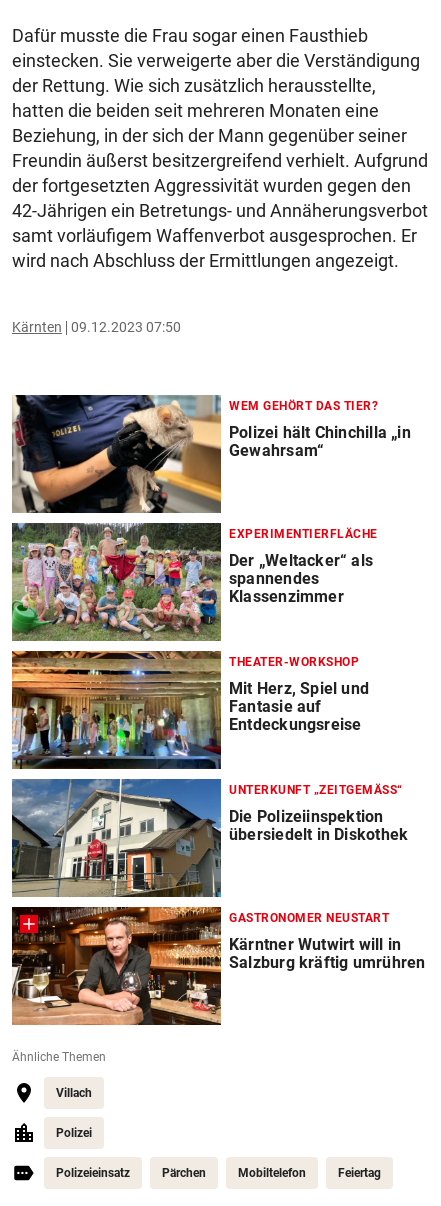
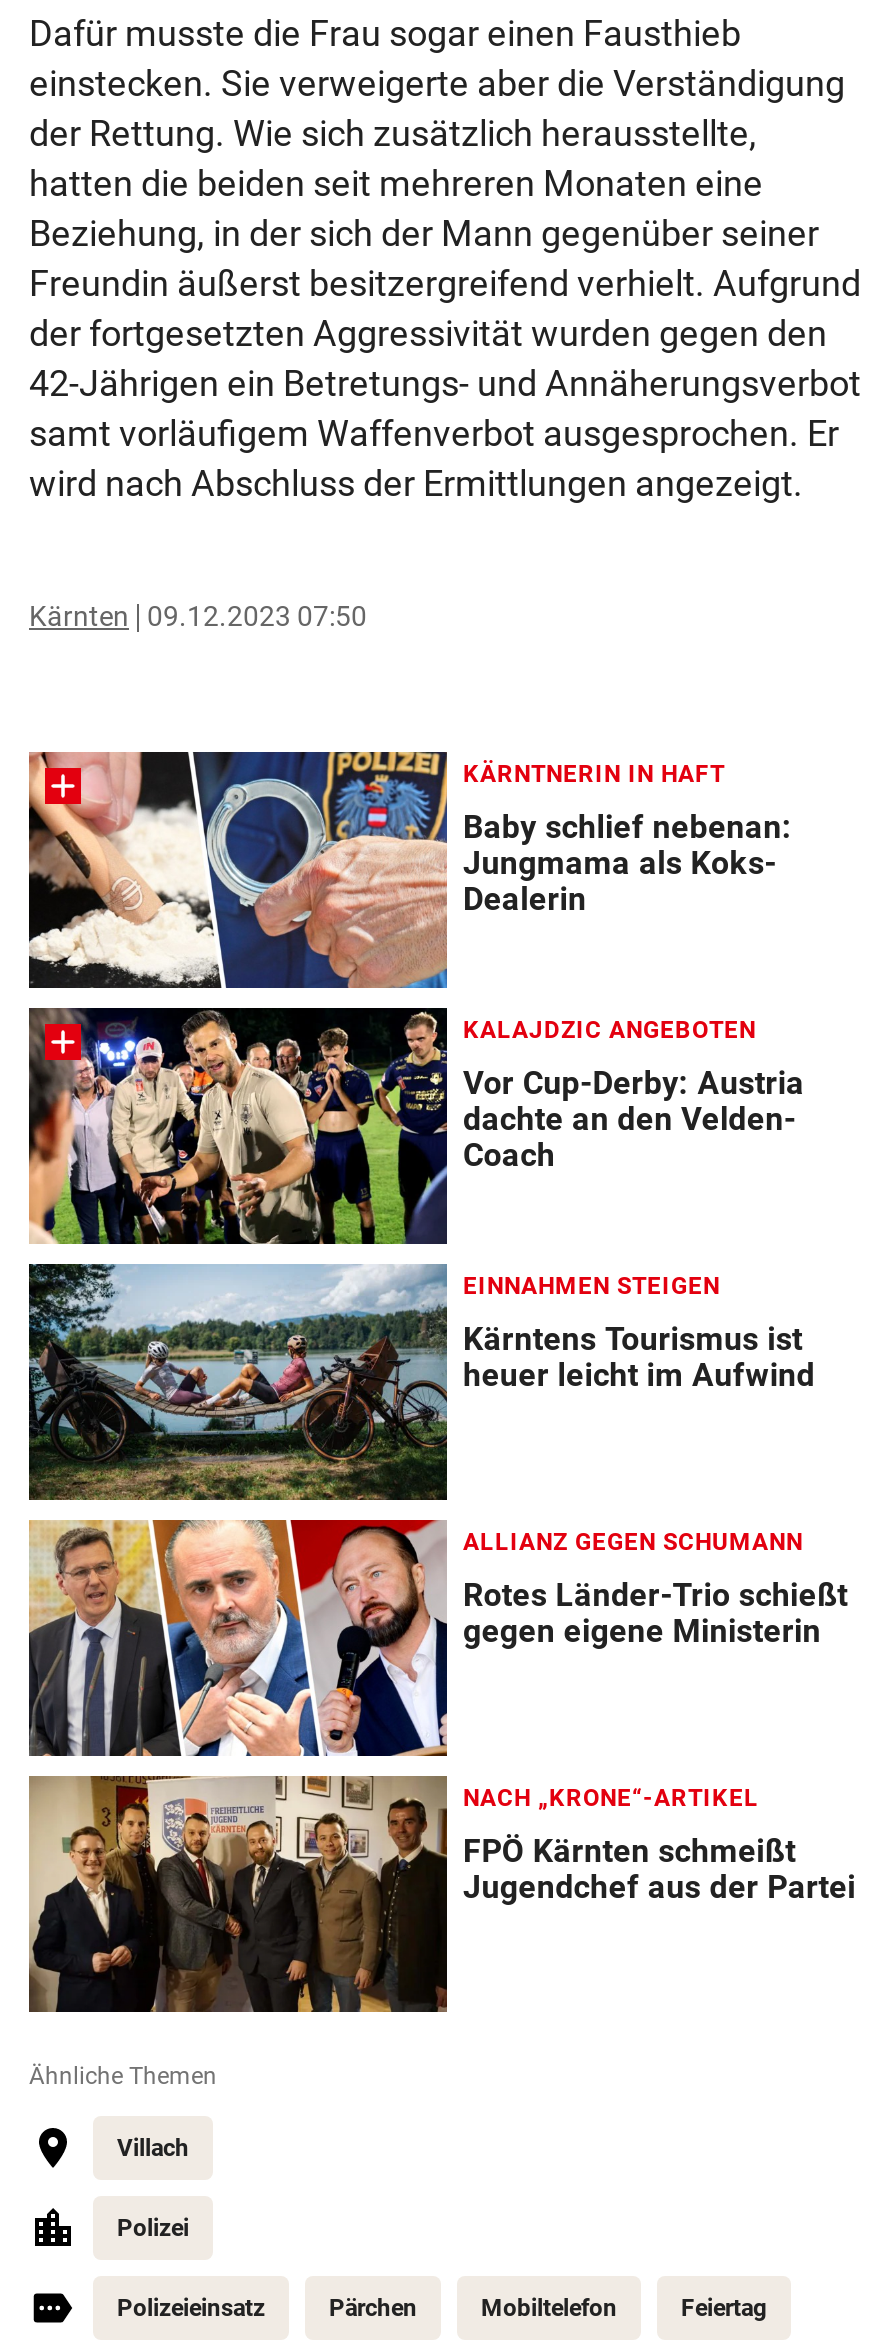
[11,394,378,514] [image] | WEM GEHÖRT DAS TIER? -> [27,750,725,990] [image] | KÄRNTNERIN IN HAFT
[229,423,411,460] Polizei hält Chinchilla „in | Gewahrsam“ -> [463,808,792,918] Baby schlief nebenan: | Jungmama als Koks- | Dealerin
[11,522,377,642] [image] | EXPERIMENTIERFLÄCHE -> [27,1006,756,1246] [image] | KALAJDZIC ANGEBOTEN
[229,551,373,606] Der „Weltacker“ als | spannendes | Klassenzimmer -> [463,1064,805,1174] Vor Cup-Derby: Austria | dachte an den Velden- | Coach
[11,650,359,770] [image] | THEATER-WORKSHOP -> [27,1262,720,1502] [image] | EINNAHMEN STEIGEN
[229,679,369,734] Mit Herz, Spiel und | Fantasie auf | Entdeckungsreise -> [463,1320,815,1394] Kärntens Tourismus ist | heuer leicht im Aufwind
[11,778,397,898] [image] | UNTERKUNFT „ZEITGEMÄSS“ -> [27,1518,803,1758] [image] | ALLIANZ GEGEN SCHUMANN
[229,807,408,844] Die Polizeiinspektion | übersiedelt in Diskothek -> [463,1577,848,1651] Rotes Länder-Trio schießt | gegen eigene Ministerin
[11,907,389,1026] [image] | GASTRONOMER NEUSTART -> [27,1774,759,2014] [image] | NACH „KRONE“-ARTIKEL
[229,935,425,972] Kärntner Wutwirt will in | Salzburg kräftig umrühren -> [463,1833,856,1907] FPÖ Kärnten schmeißt | Jugendchef aus der Partei

